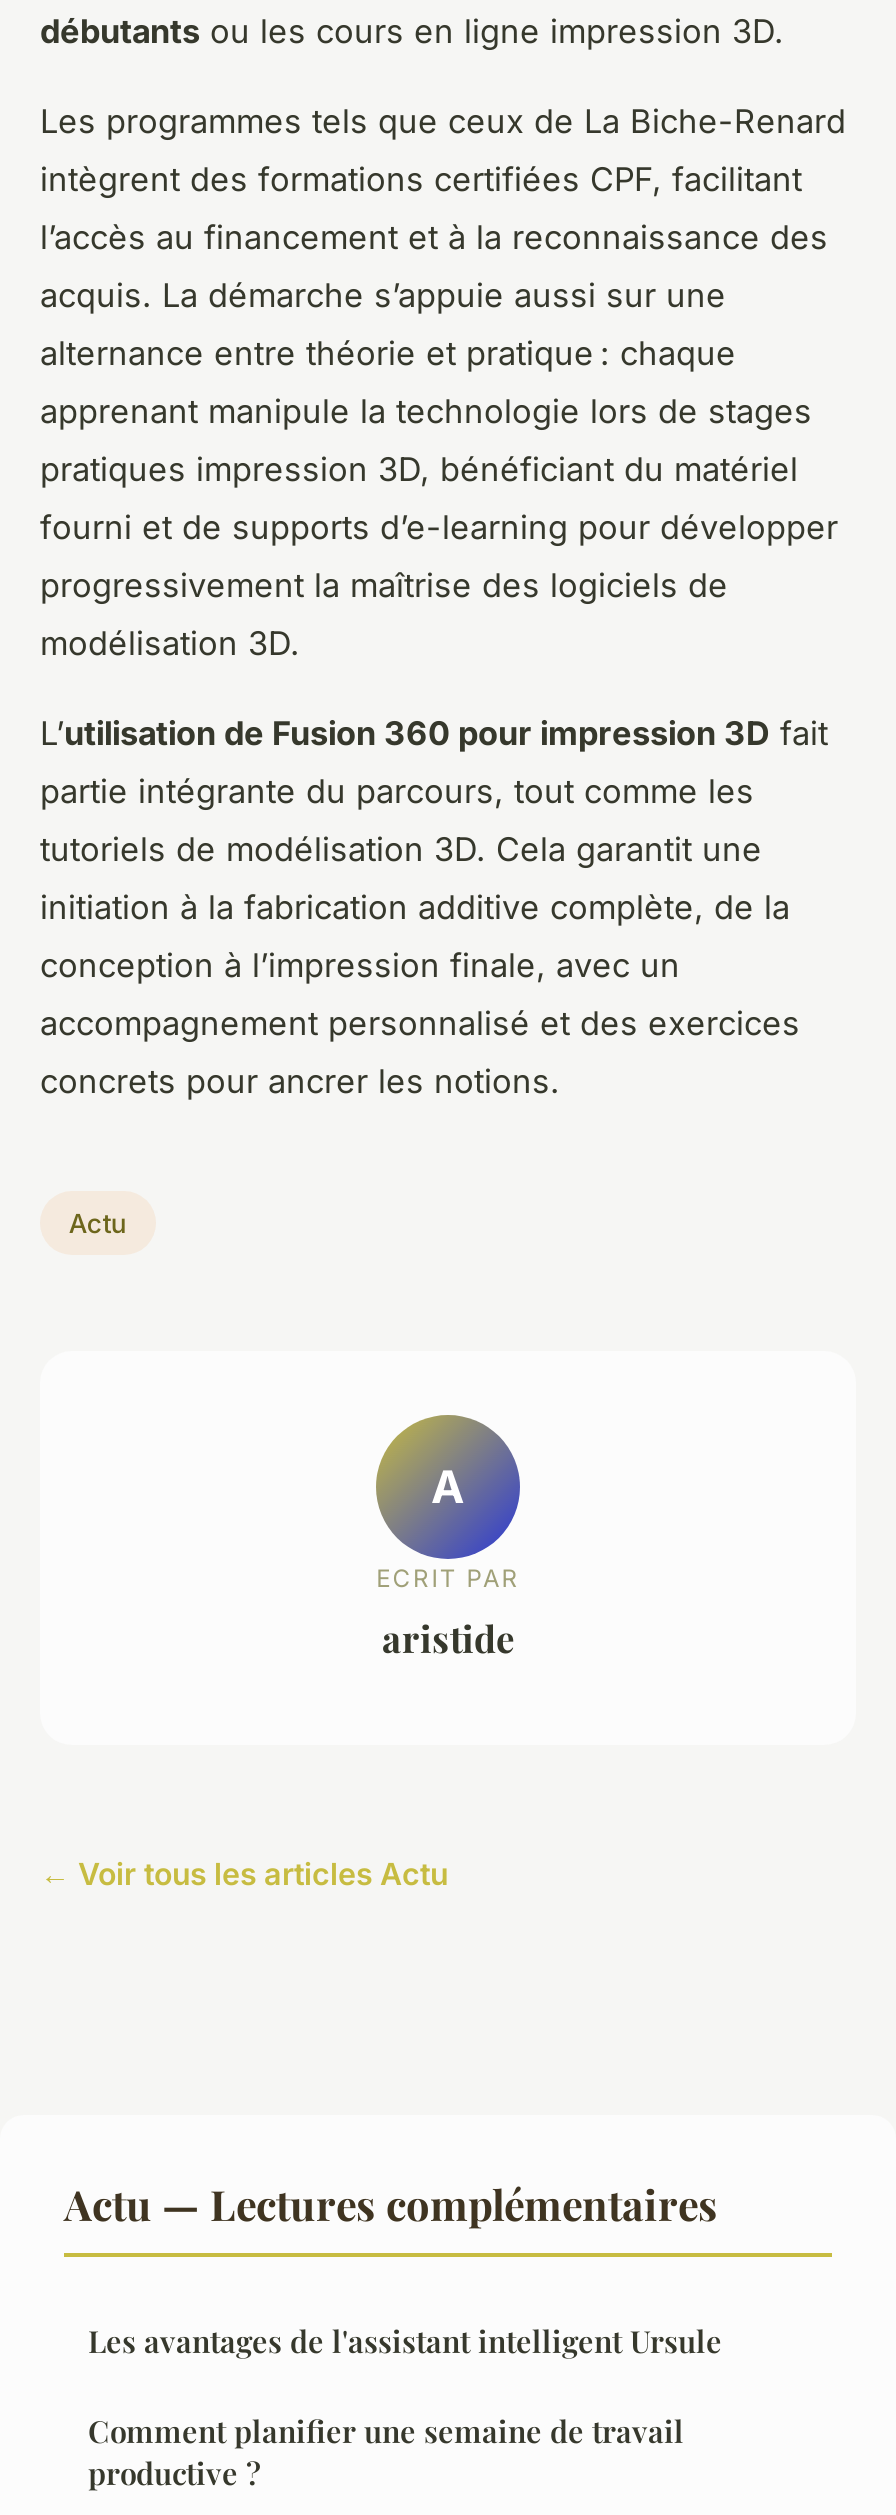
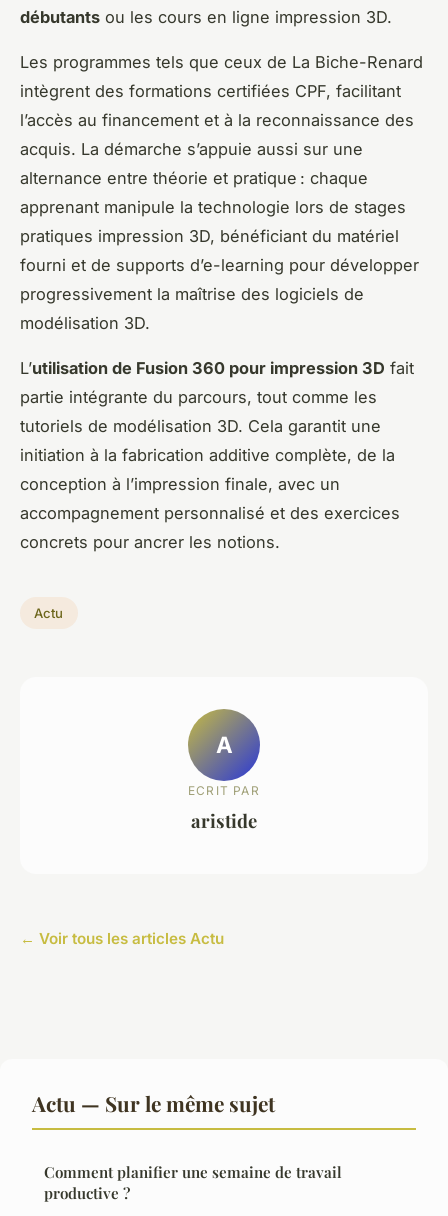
[64,2175,722,2361] Actu — Lectures complémentaires | Les avantages de l'assistant intelligent Ursule -> [32,1089,275,1117] Actu — Sur le même sujet

